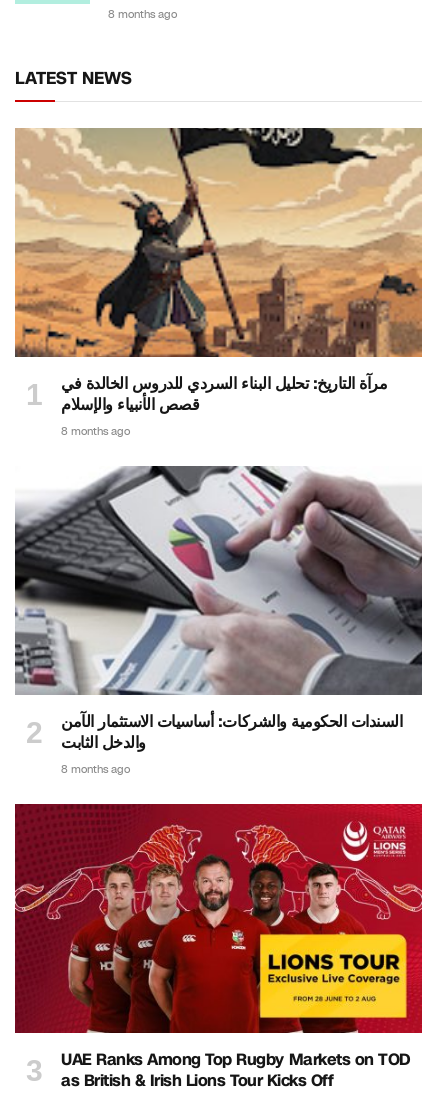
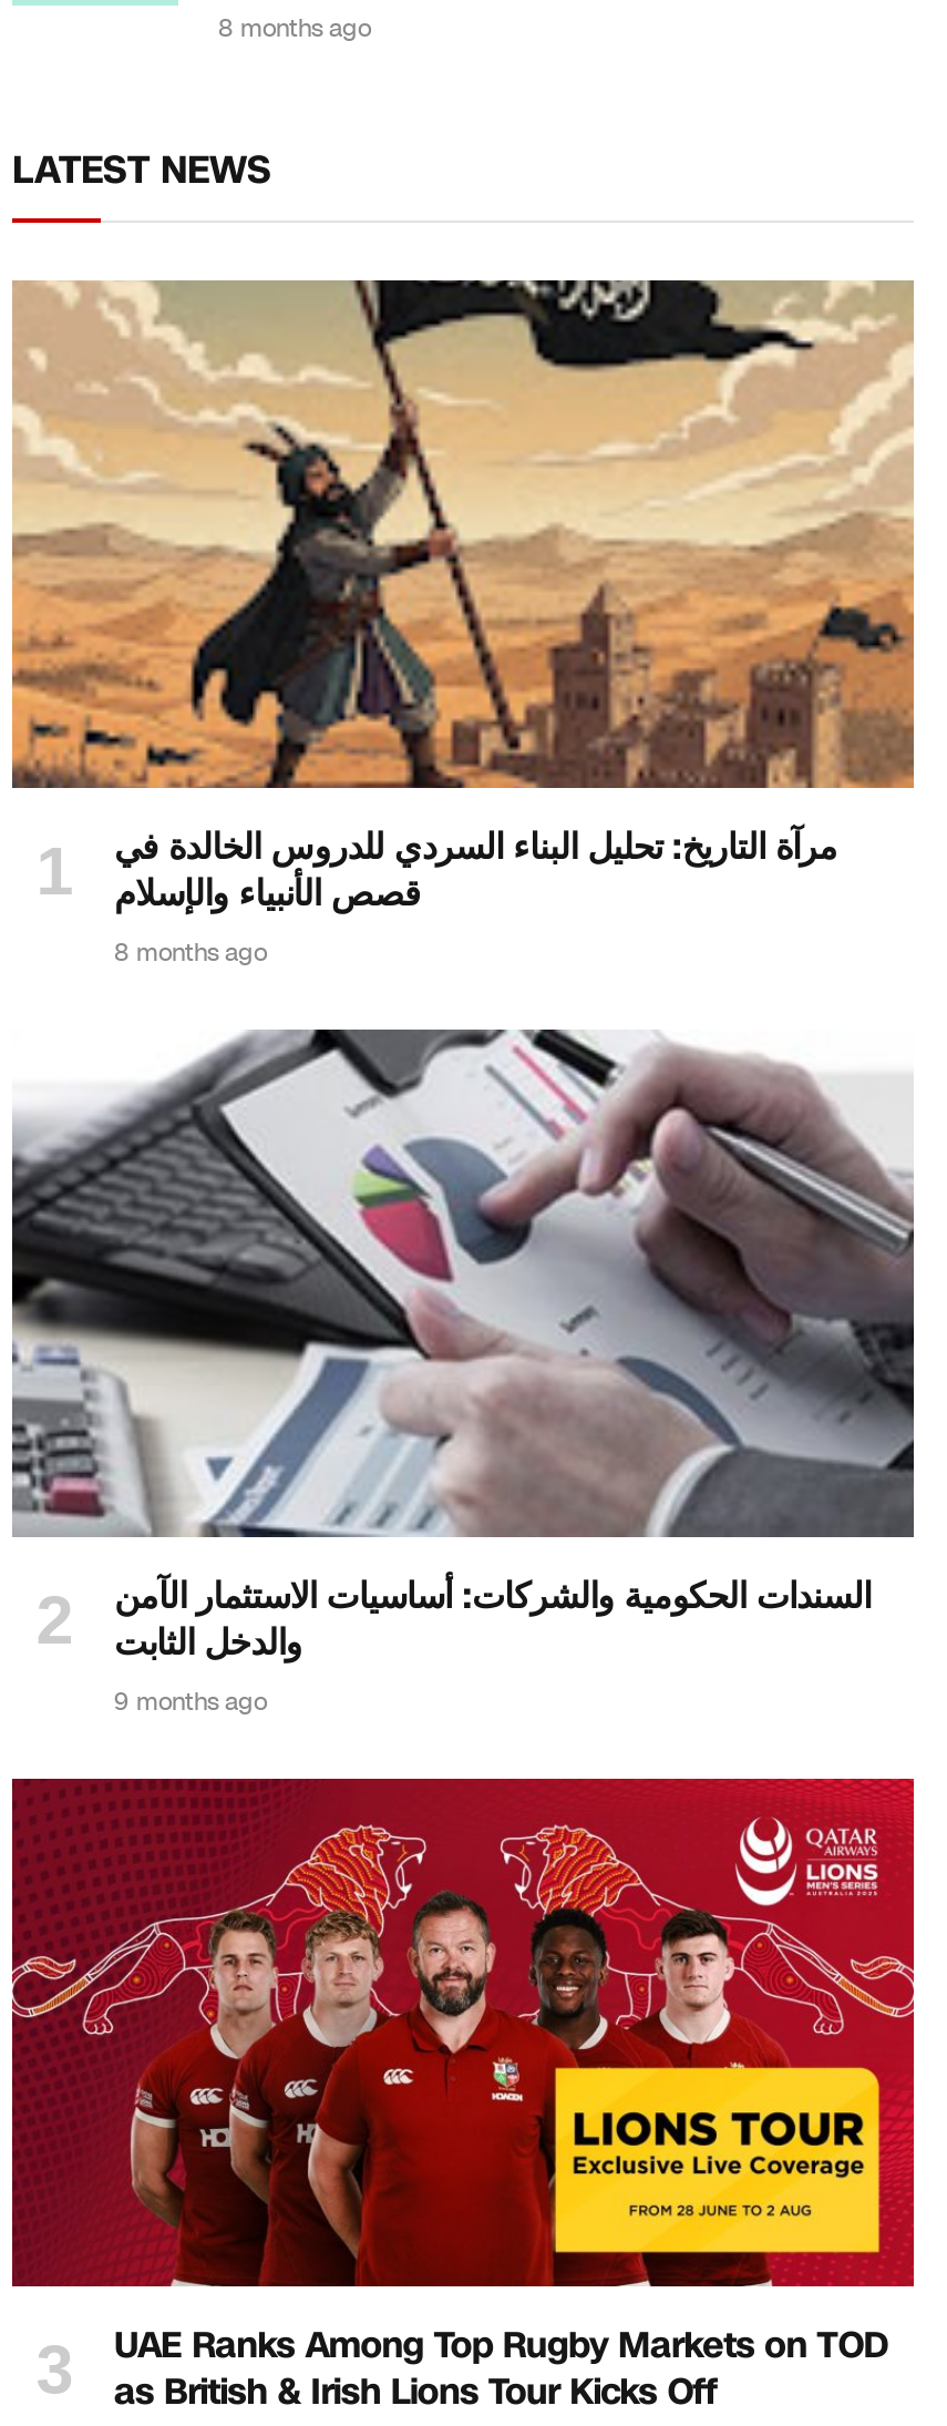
[61,762,130,777] 8 months ago -> [114,1685,267,1718] 9 months ago

